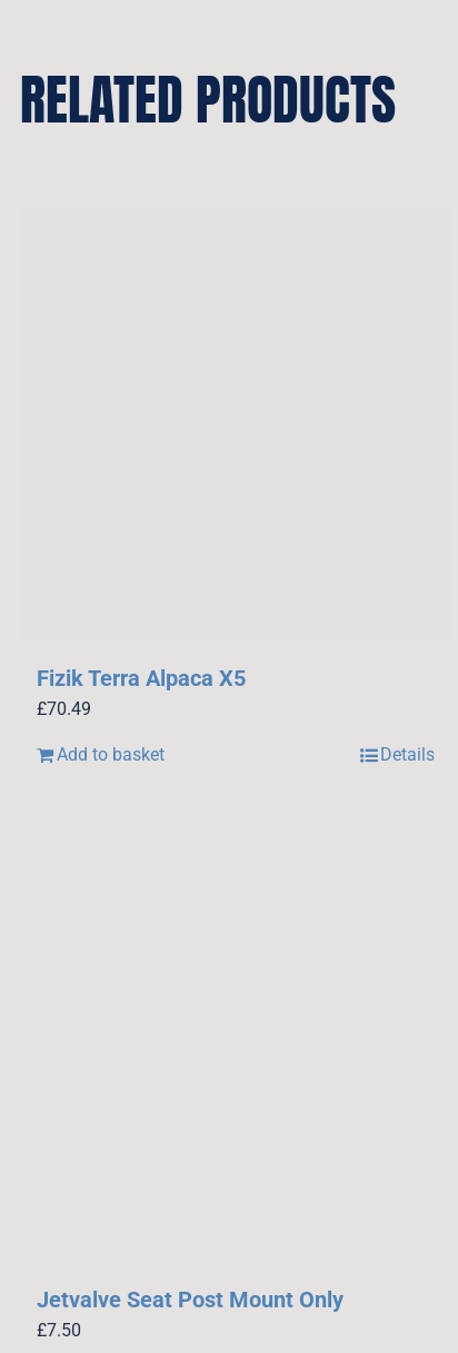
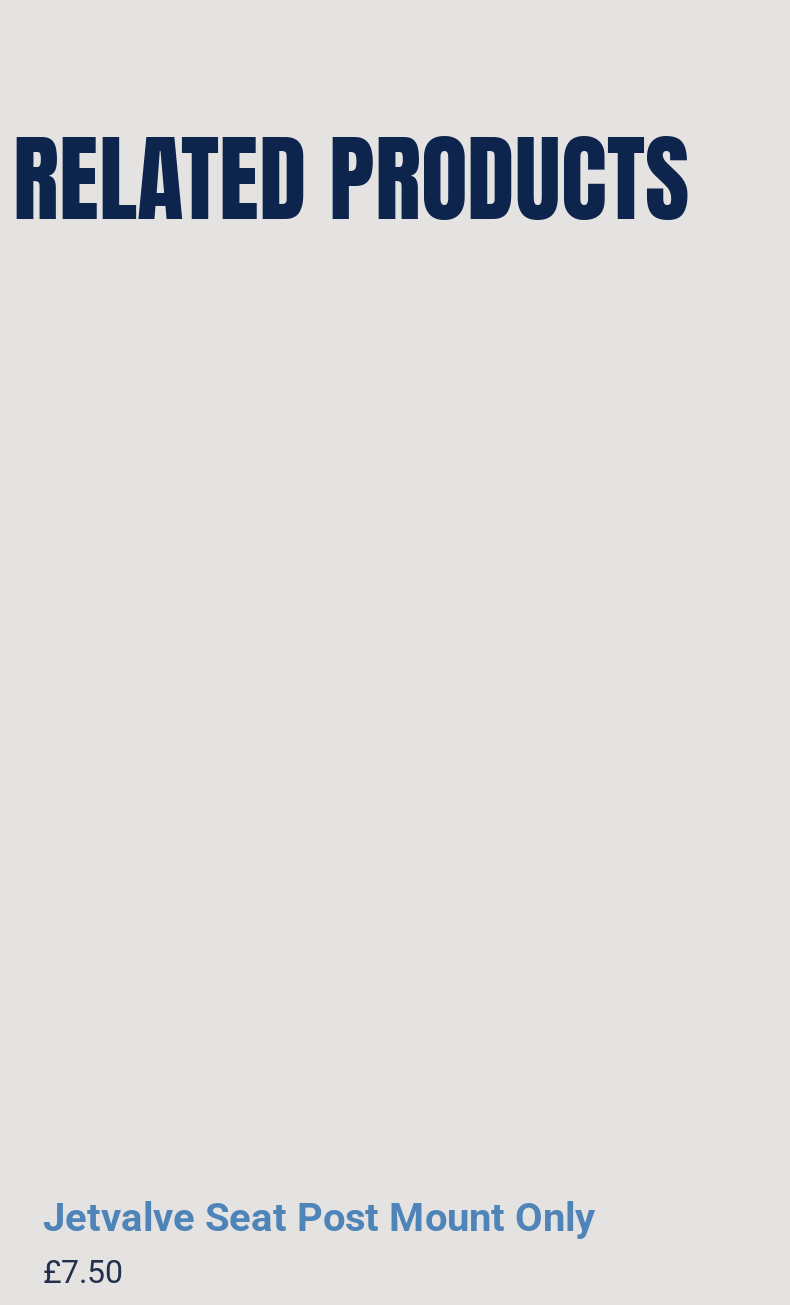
[37,665,435,765] Fizik Terra Alpaca X5 | £70.49 | Add to basket | Details -> none

